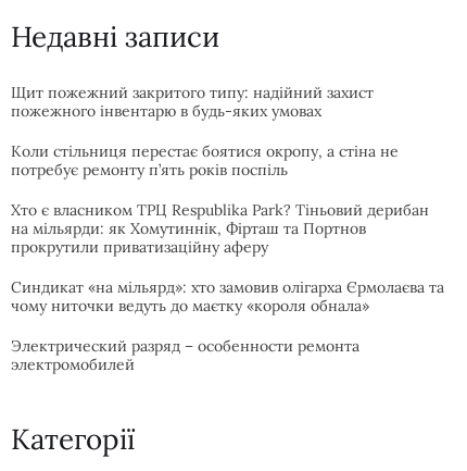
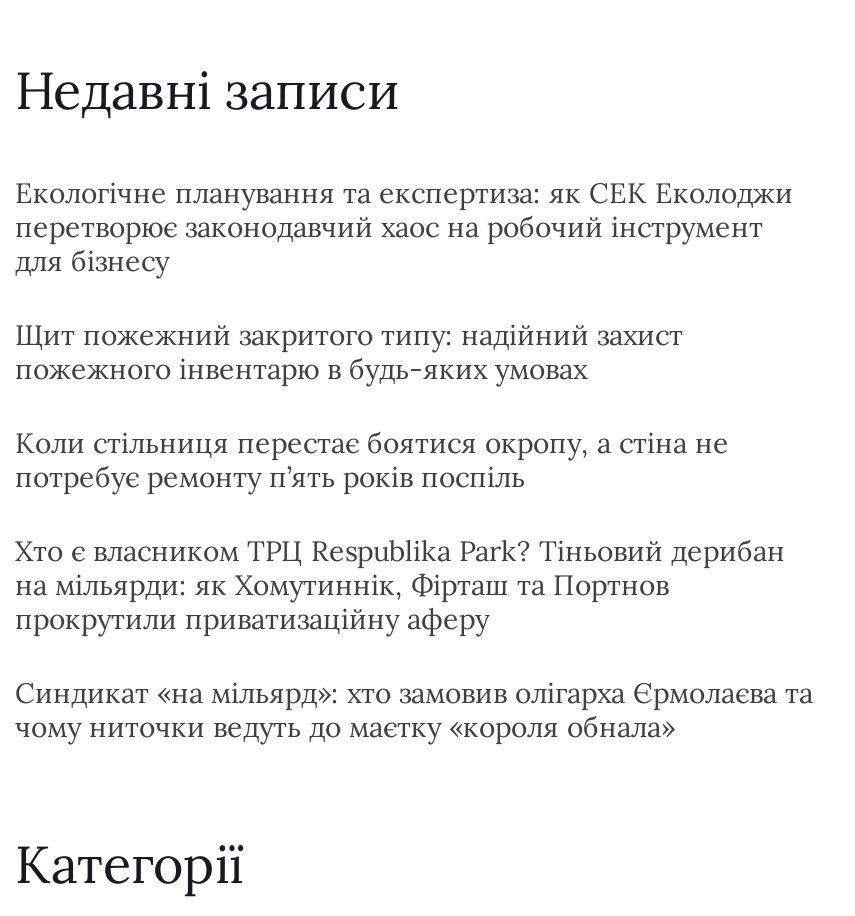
none -> [15,174,793,278] Екологічне планування та експертиза: як СЕК Еколоджи | перетворює законодавчий хаос на робочий інструмент | для бізнесу
moved [11,82,444,315] -> [15,316,813,744]: Щит пожежний закритого типу: надійний захист | пожежного інвентарю в будь-яких умовах | Коли стільниця перестає боятися окропу, а стіна не | ... | Синдикат «на мільярд»: хто замовив олігарха Єрмолаєва та | чому ниточки ведуть до маєтку «короля обнала»
[11,336,359,374] Электрический разряд – особенности ремонта | электромобилей -> none

